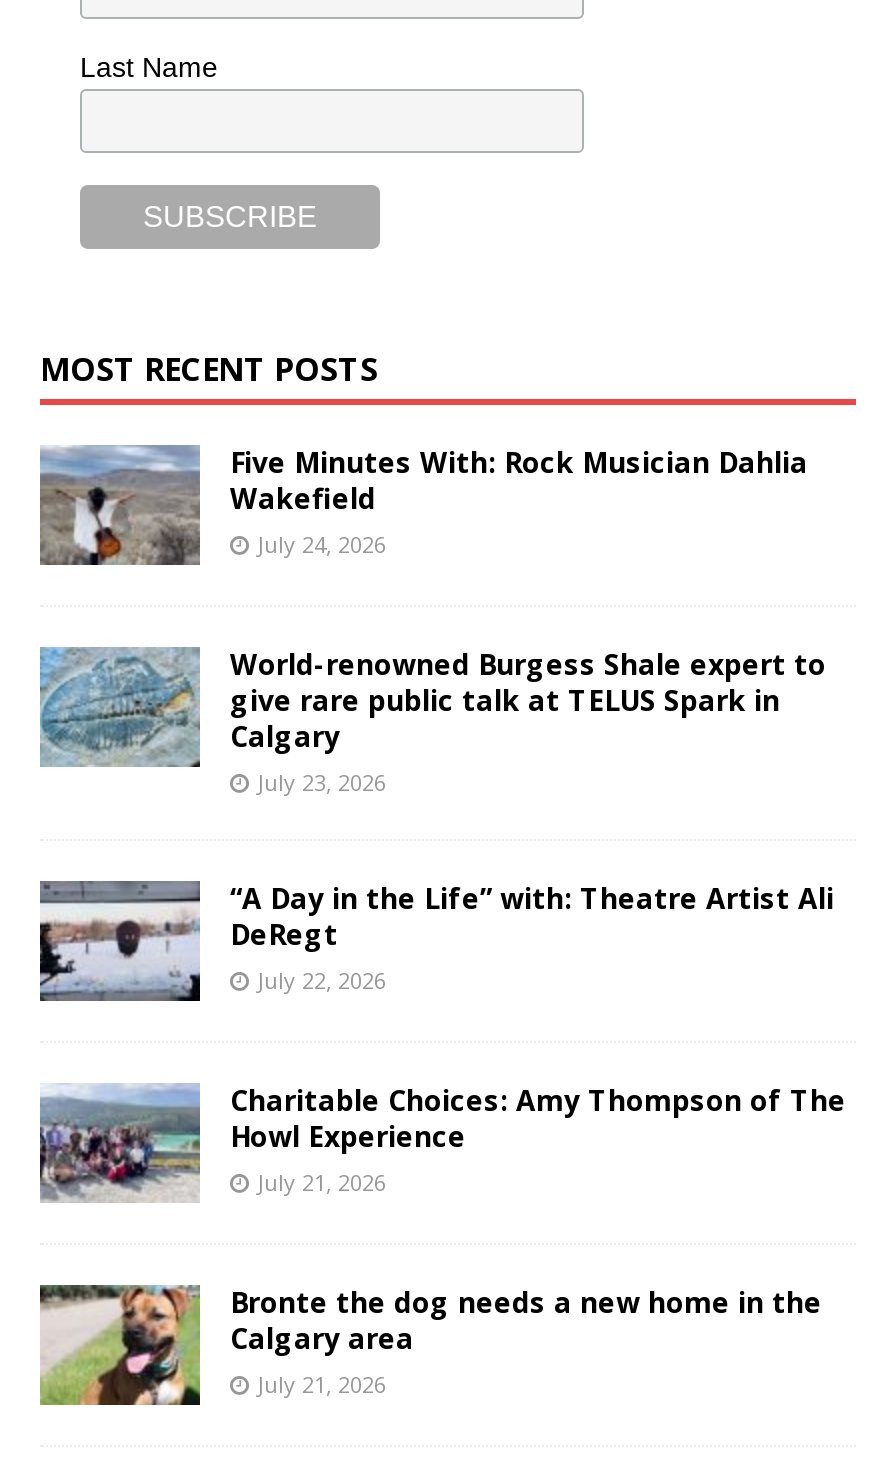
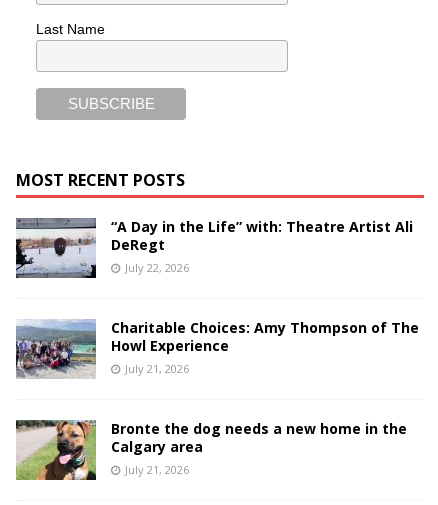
[38,442,826,796] [image] | Five Minutes With: Rock Musician Dahlia | Wakefield | July 24, 2026 | World-renowned Burgess Shale expert to | give rare public talk at TELUS Spark in | Calgary | July 23, 2026 -> none
[38,647,202,769] [image] -> none

